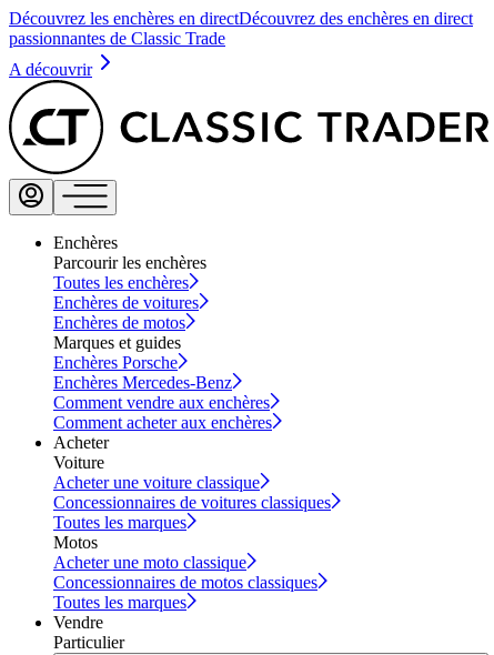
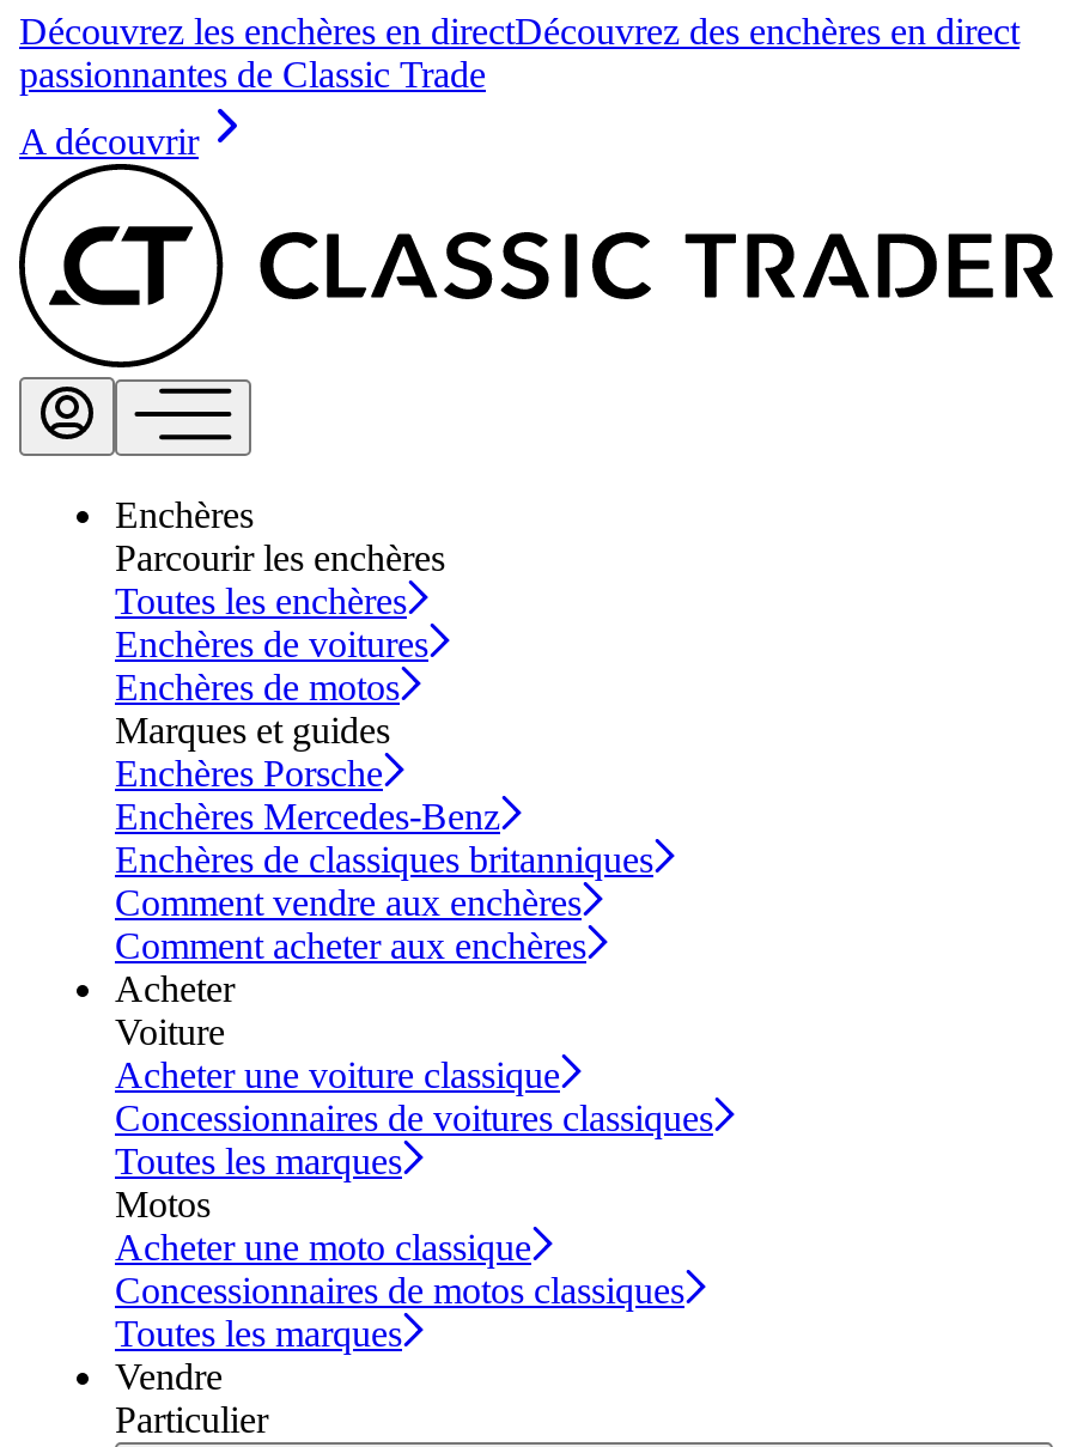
none -> [115,839,653,880] Enchères de classiques britanniques

